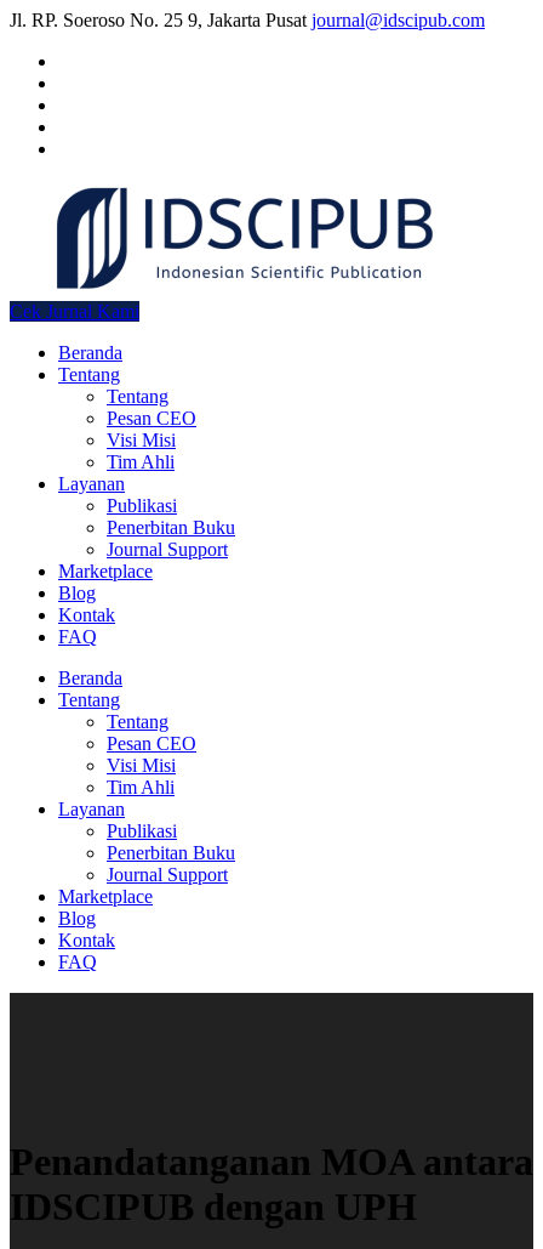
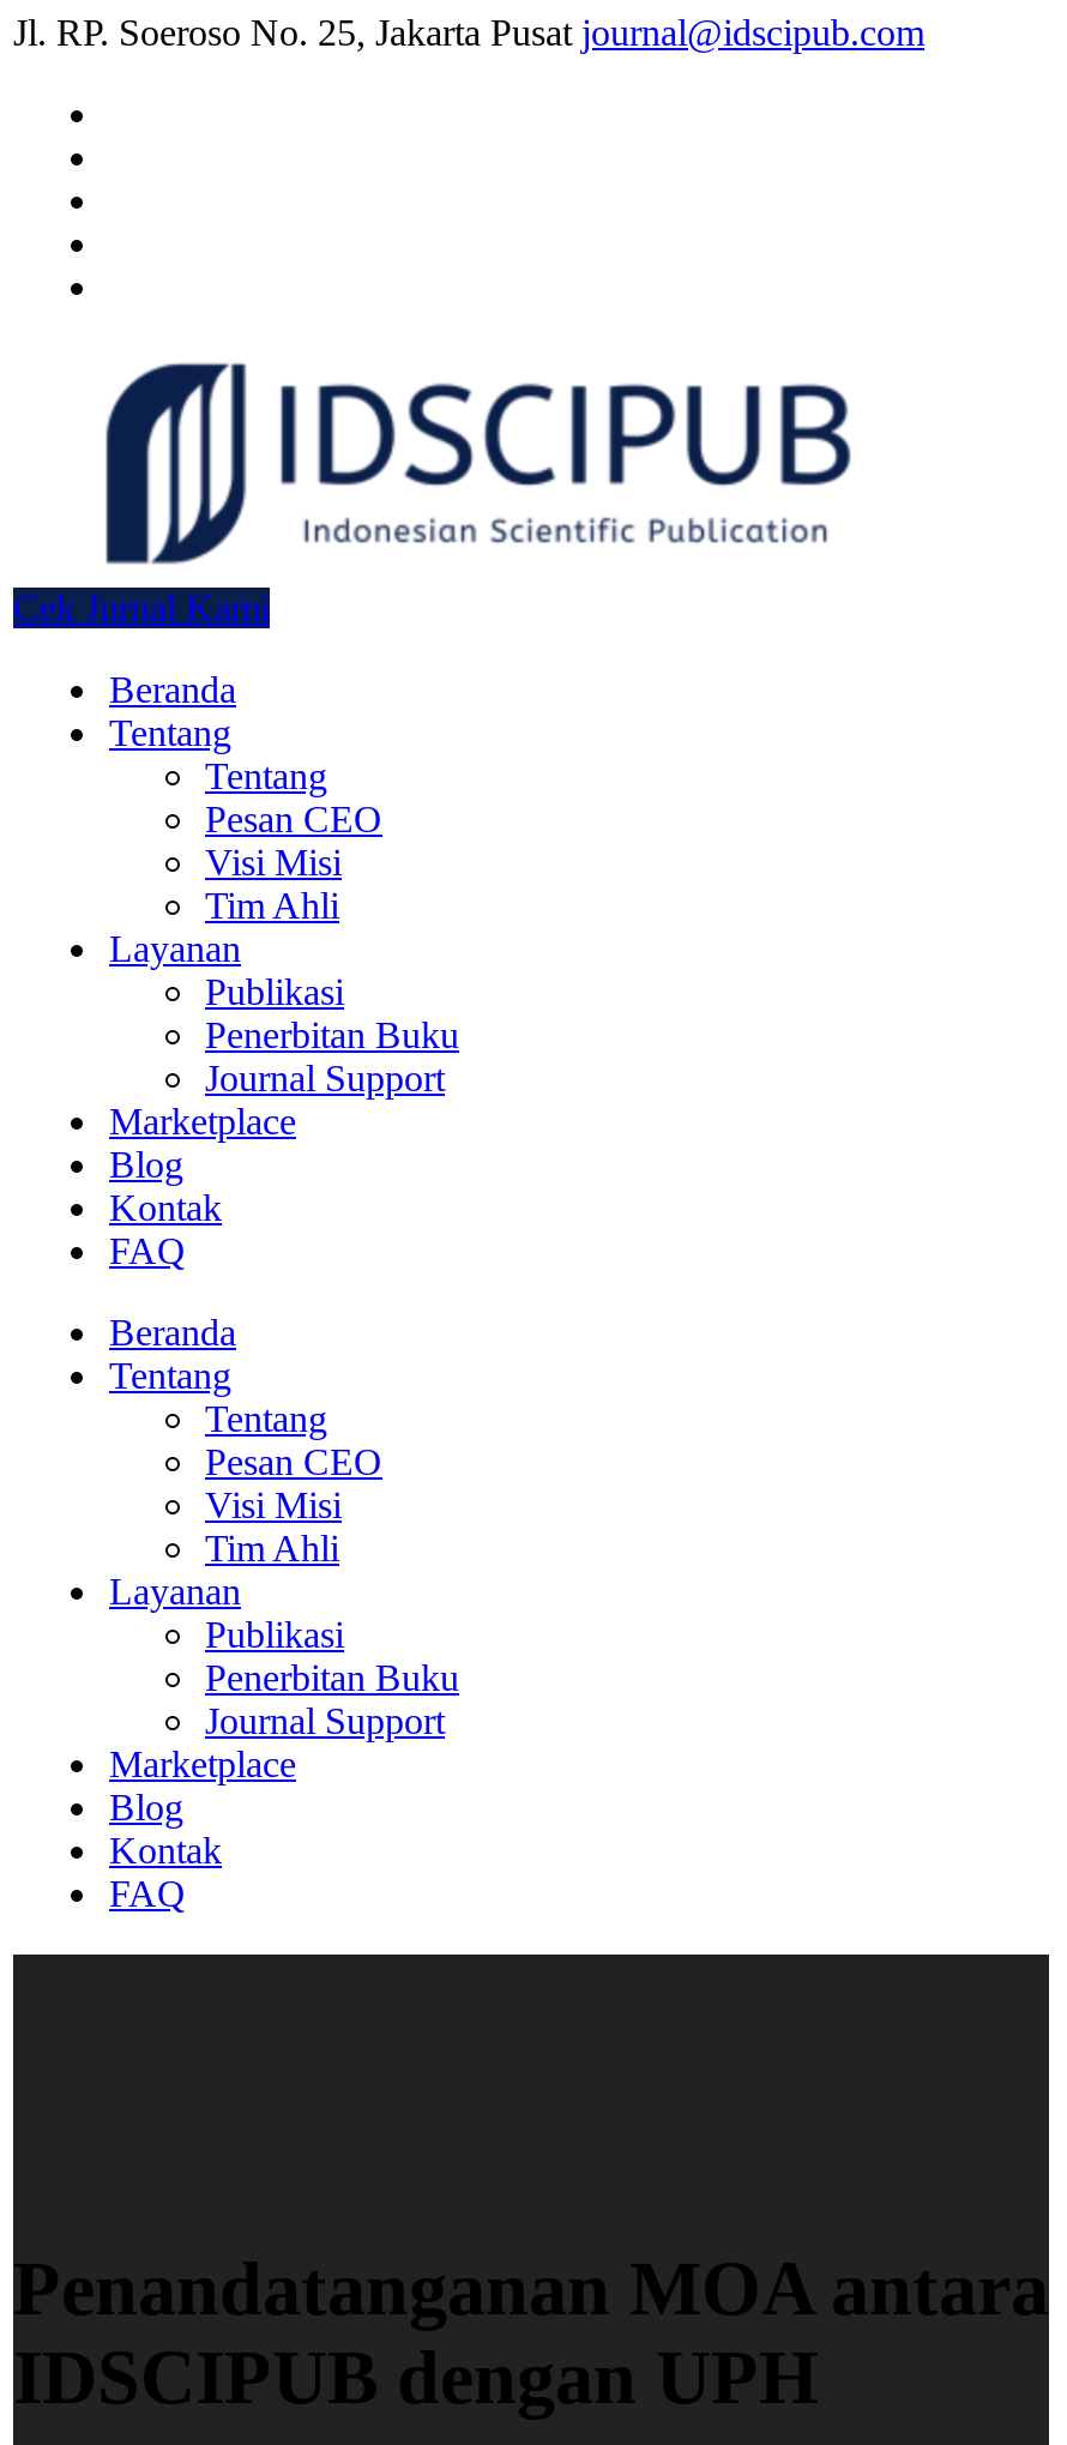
[10,10,485,30] Jl. RP. Soeroso No. 25 9, Jakarta Pusat journal@idscipub.com -> [13,12,924,53] Jl. RP. Soeroso No. 25, Jakarta Pusat journal@idscipub.com

